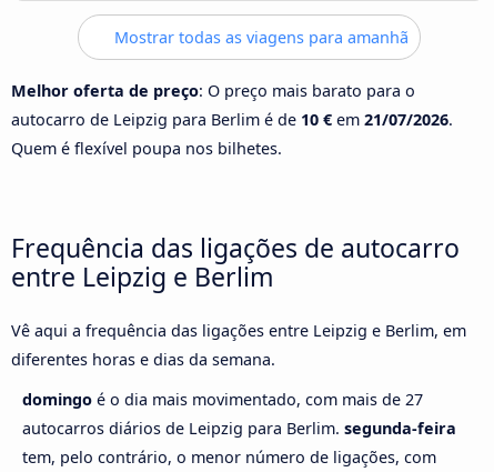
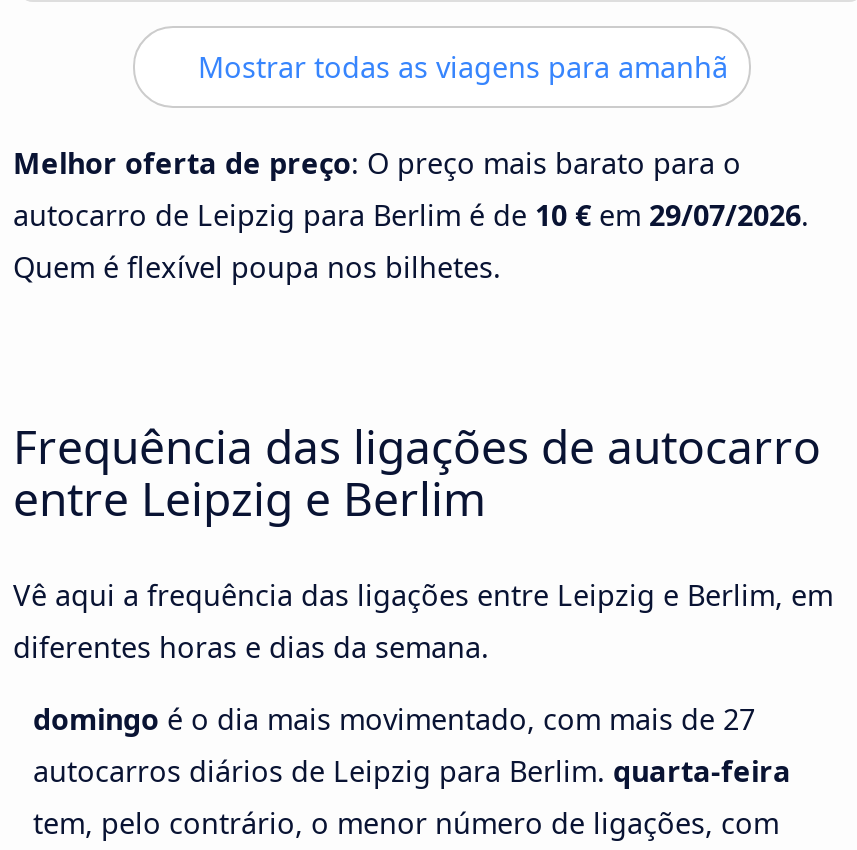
[11,108,453,129] autocarro de Leipzig para Berlim é de 10 €em 21/07/2026. -> [13,195,809,233] autocarro de Leipzig para Berlim é de 10 €em 29/07/2026.
[22,418,456,439] autocarros diários de Leipzig para Berlim. segunda-feira -> [33,752,791,790] autocarros diários de Leipzig para Berlim. quarta-feira

